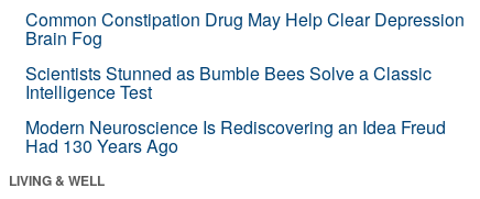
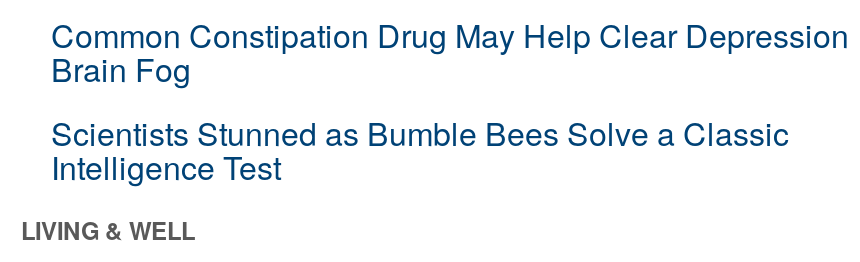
[25,114,446,158] Modern Neuroscience Is Rediscovering an Idea Freud | Had 130 Years Ago -> none

